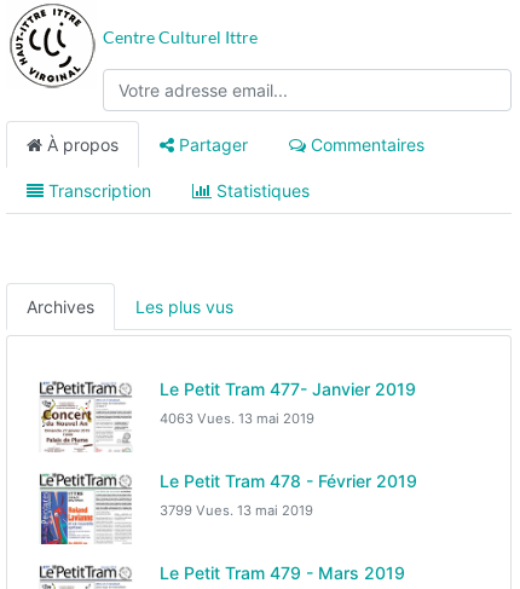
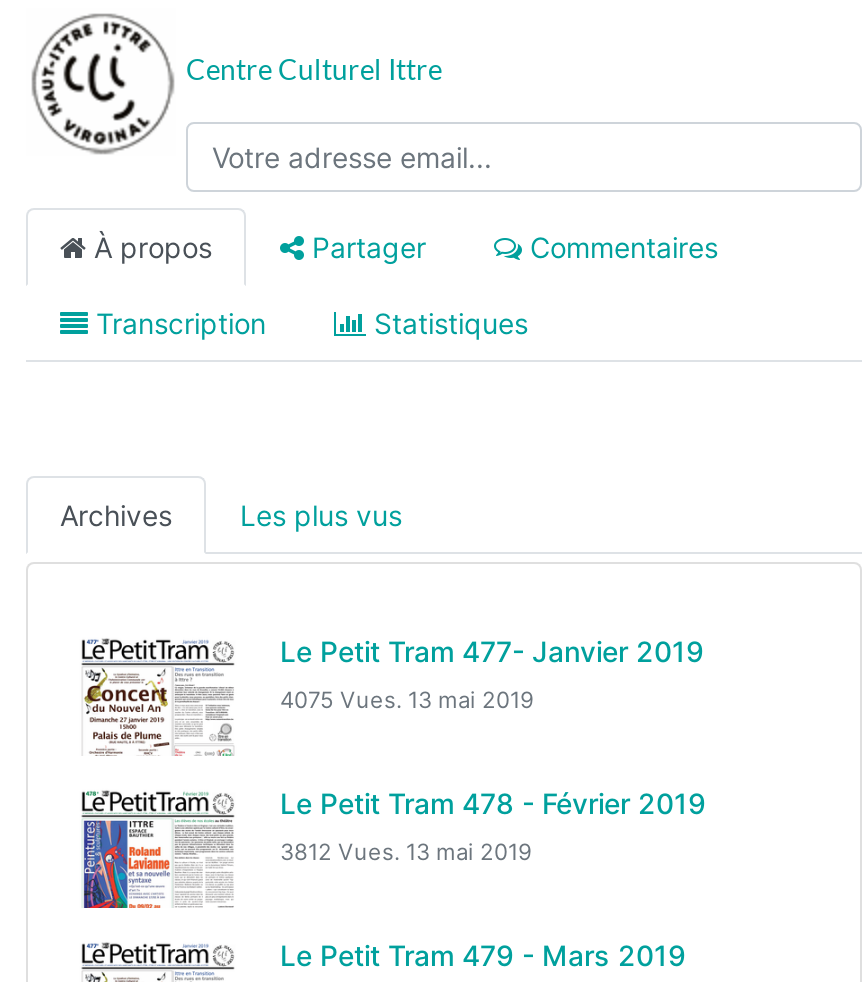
[160,409,314,426] 4063 Vues. 13 mai 2019 -> [280,685,534,713] 4075 Vues. 13 mai 2019
[160,501,313,518] 3799 Vues. 13 mai 2019 -> [280,837,532,865] 3812 Vues. 13 mai 2019

